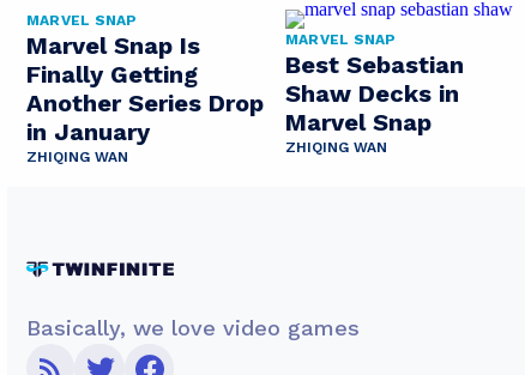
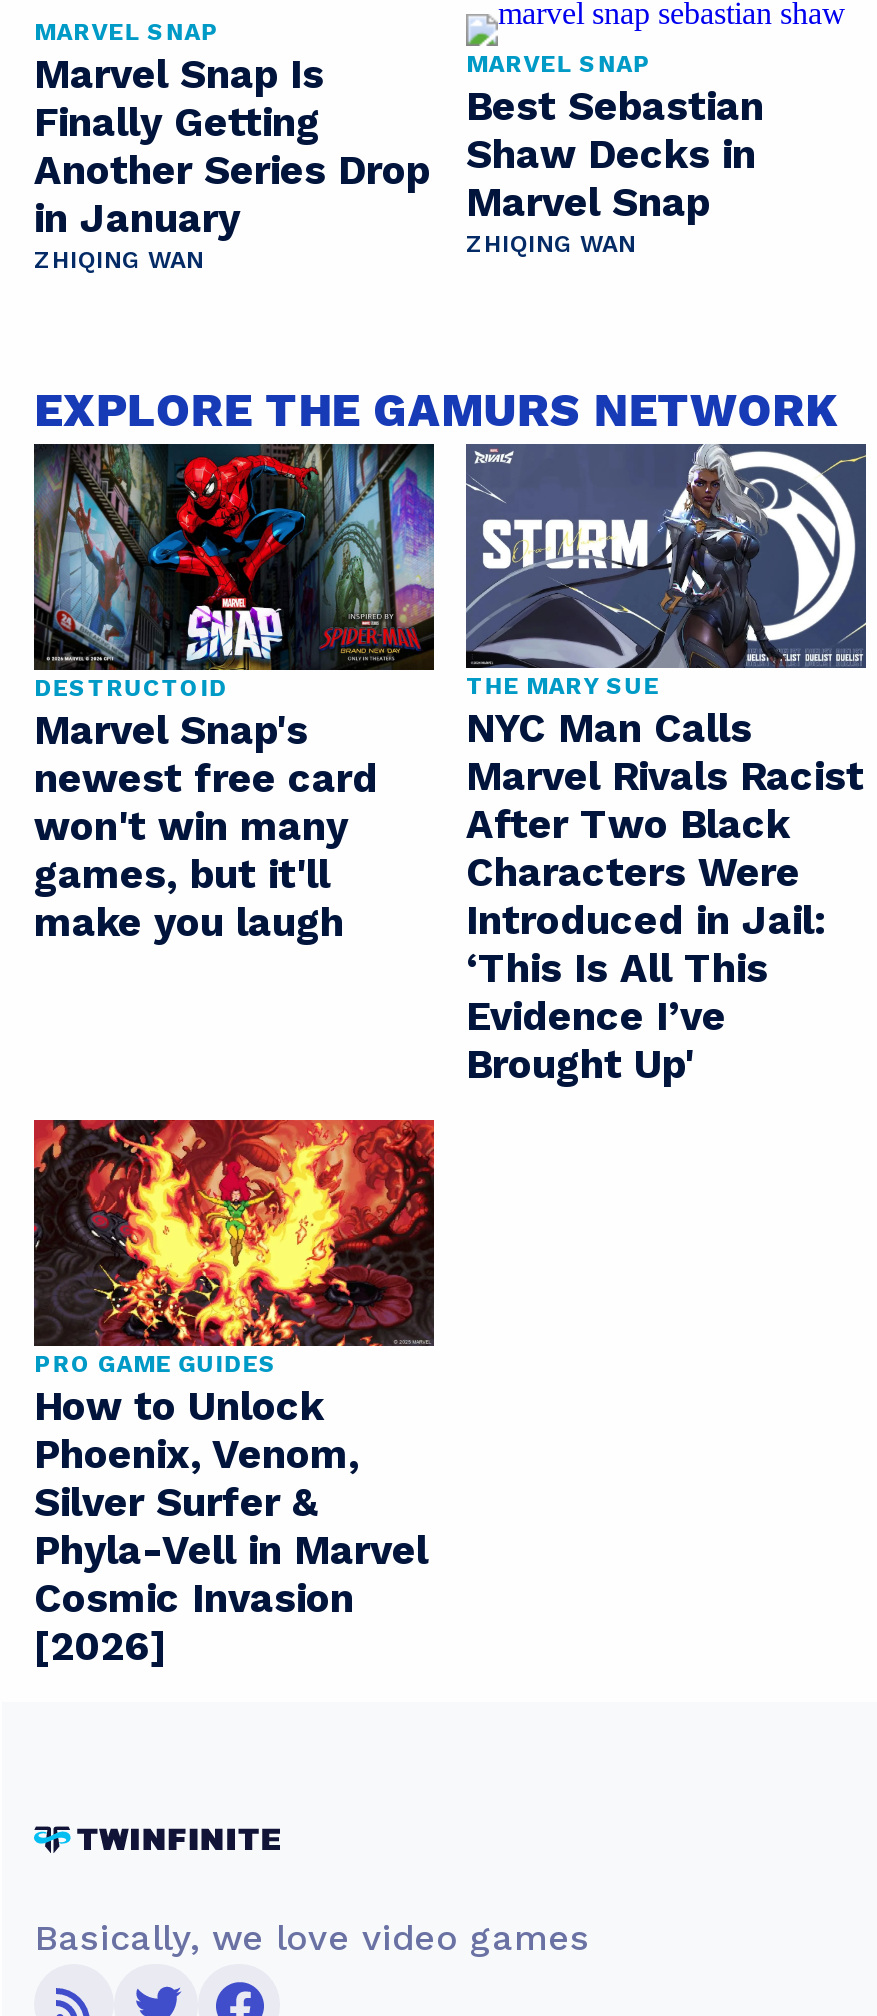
none -> [32,454,436,946] [image] | DESTRUCTOID | Marvel Snap's | newest free card | won't win many | games, but it'll | make you laugh
none -> [32,1118,436,1670] [image] | PRO GAME GUIDES | How to Unlock | Phoenix, Venom, | Silver Surfer & | Phyla-Vell in Marvel | Cosmic Invasion | [2026]
none -> [34,385,838,439] EXPLORE THE GAMURS NETWORK
none -> [464,454,868,1089] [image] | THE MARY SUE | NYC Man Calls | Marvel Rivals Racist | After Two Black | Characters Were | Introduced in Jail: | ‘This Is All This | Evidence I’ve | Brought Up'

